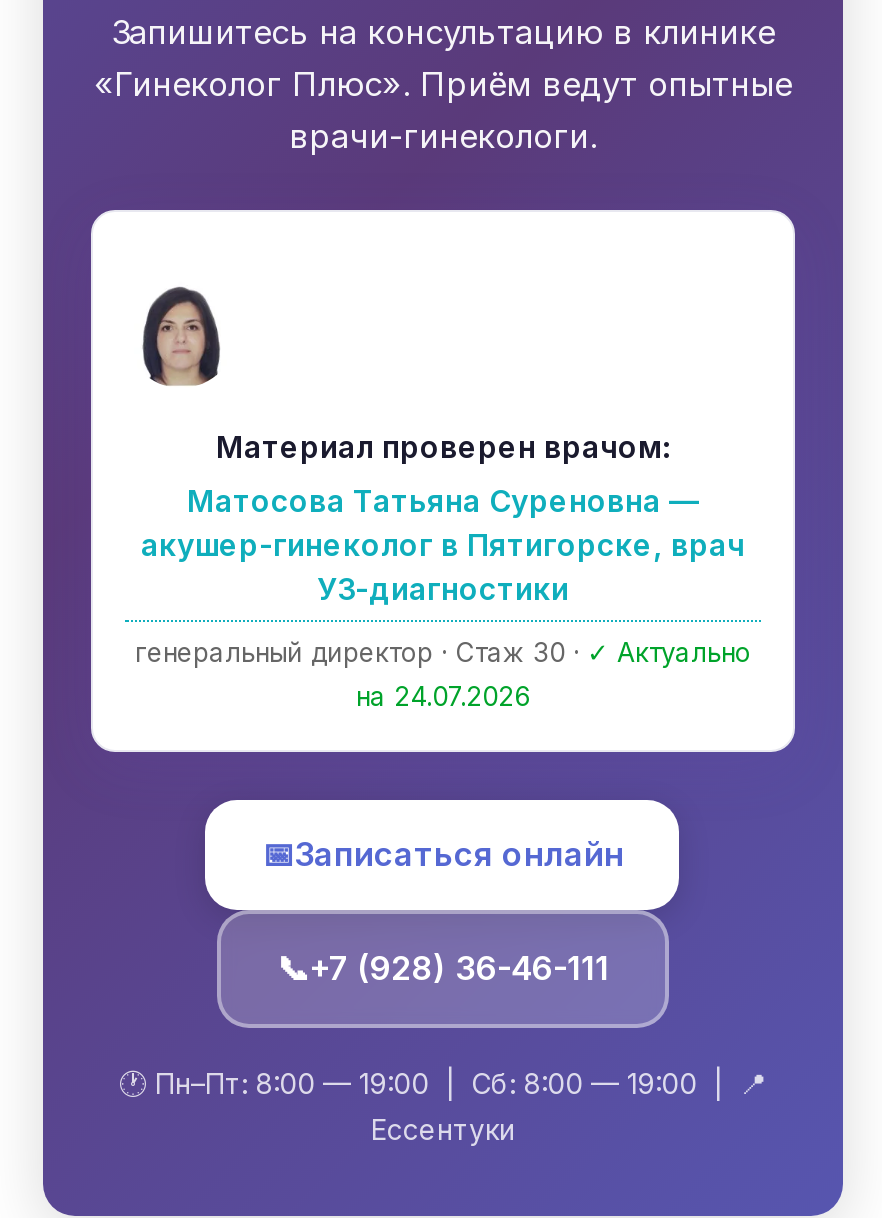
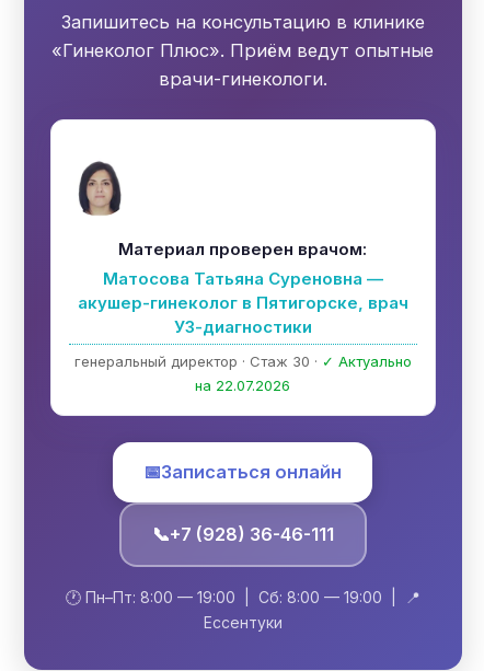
[356,680,530,712] на 24.07.2026 -> [195,376,291,394] на 22.07.2026

